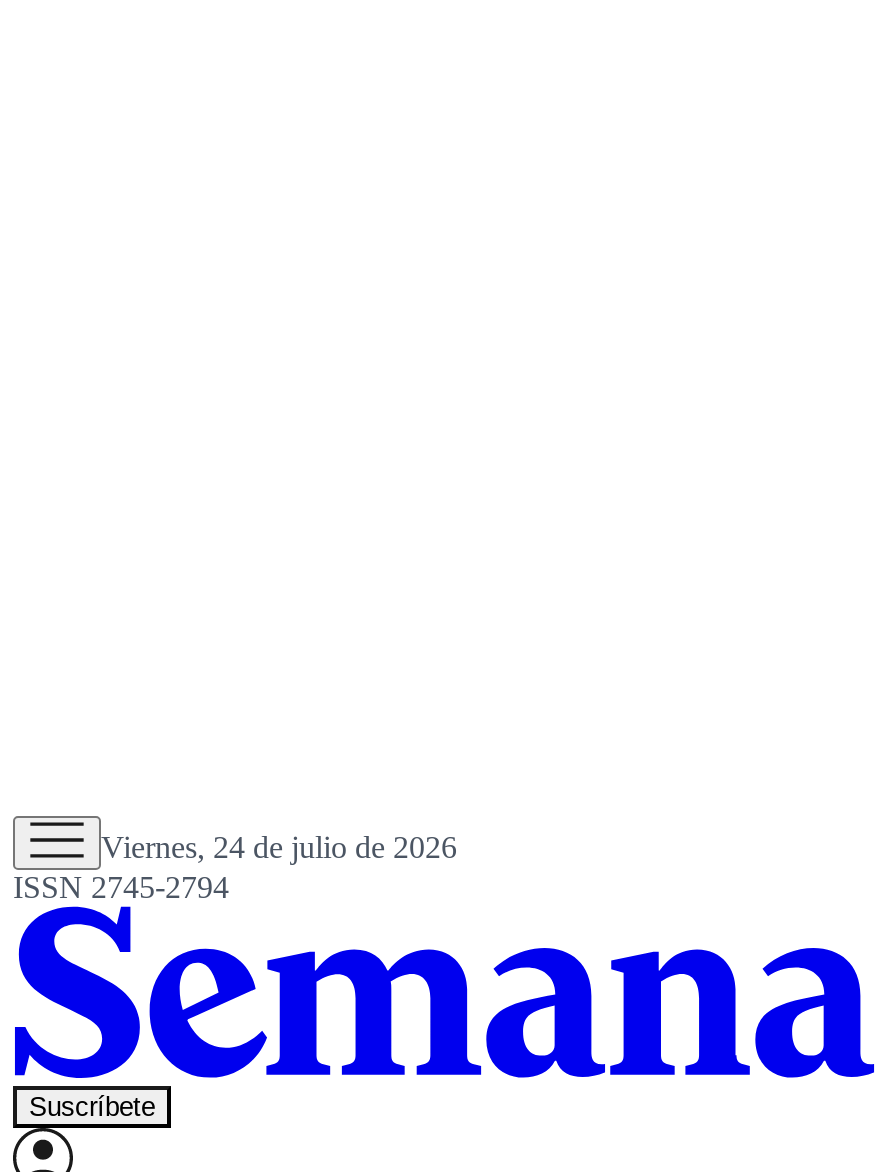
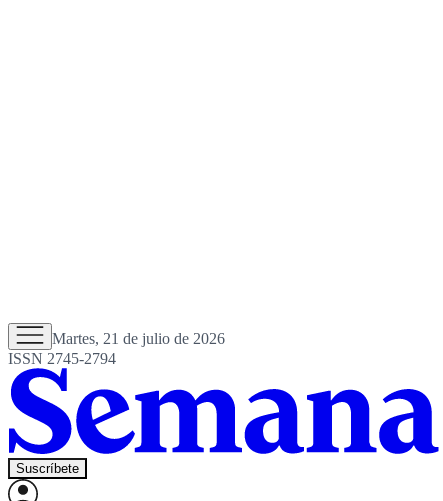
[101,830,457,864] Viernes, 24 de julio de 2026 -> [52,330,225,347] Martes, 21 de julio de 2026

